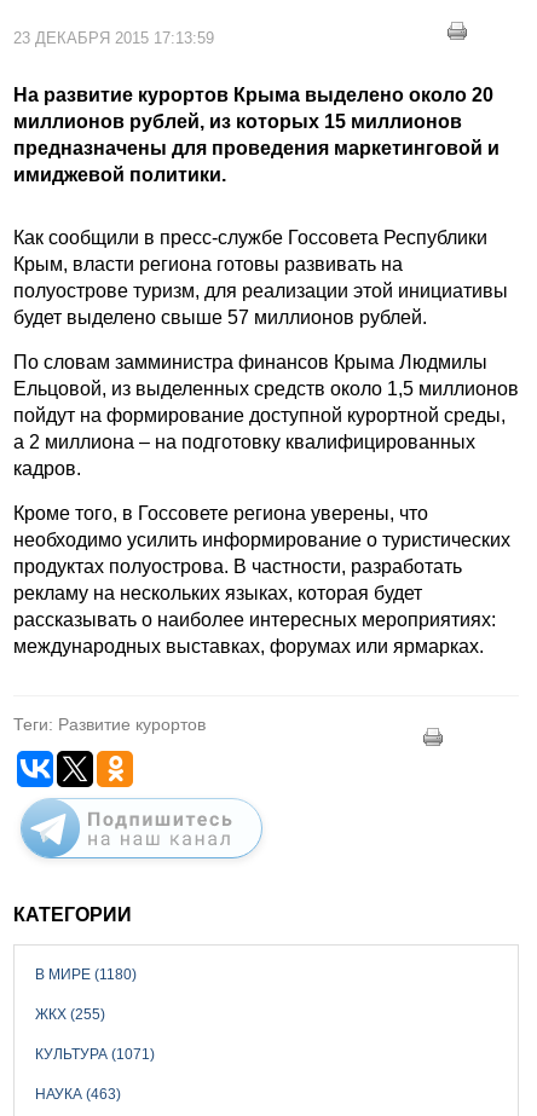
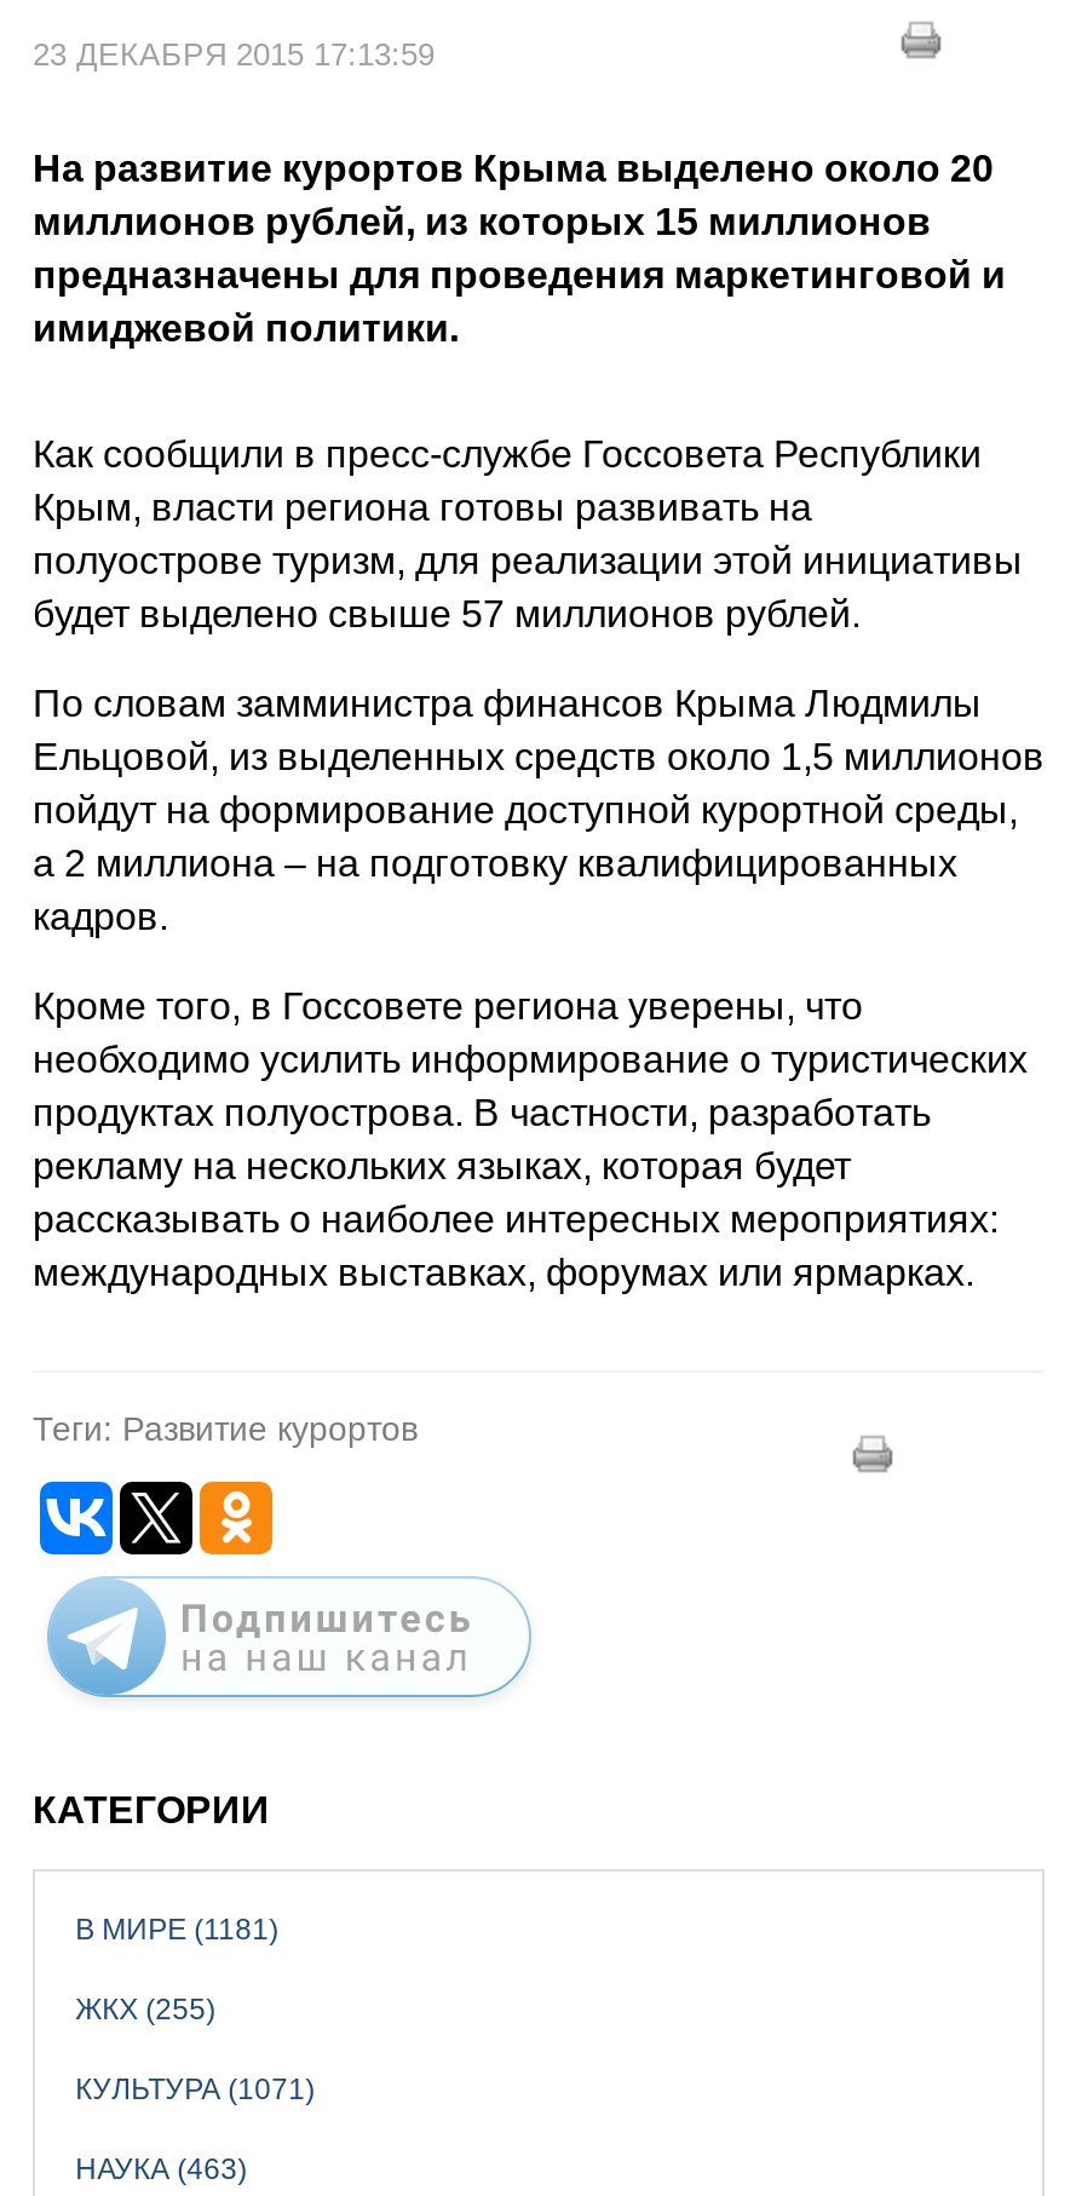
[35,965,136,982] В МИРЕ (1180) -> [75,1912,279,1945] В МИРЕ (1181)

